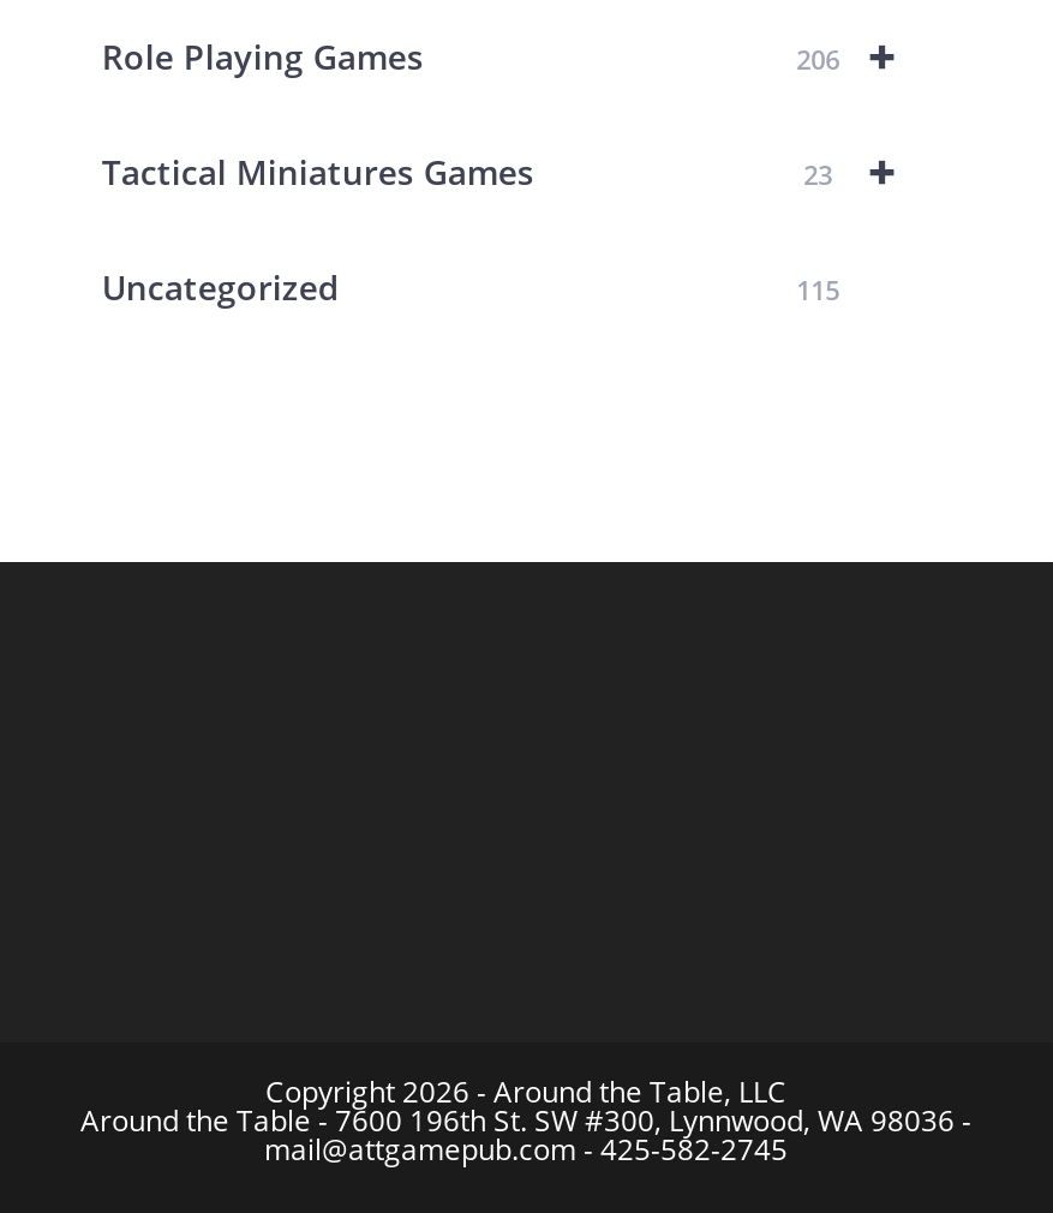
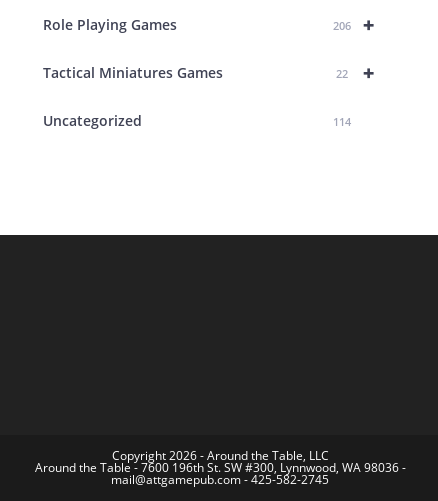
[803,157,832,193] 23 -> [336,66,348,81] 22
[796,272,840,308] 115 -> [333,114,351,129] 114

